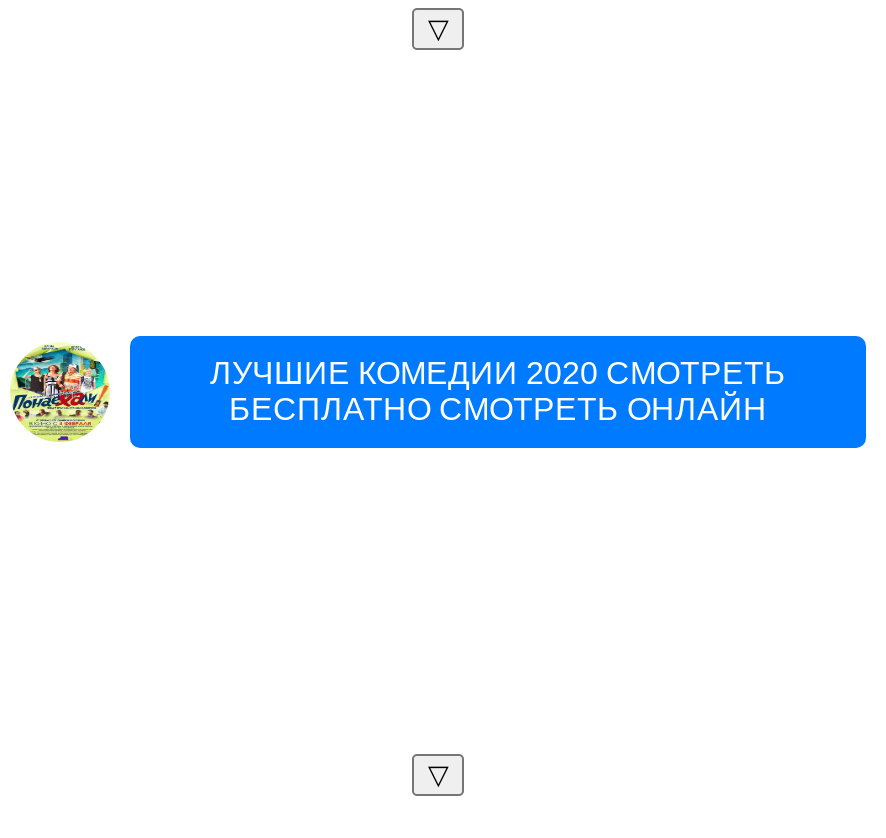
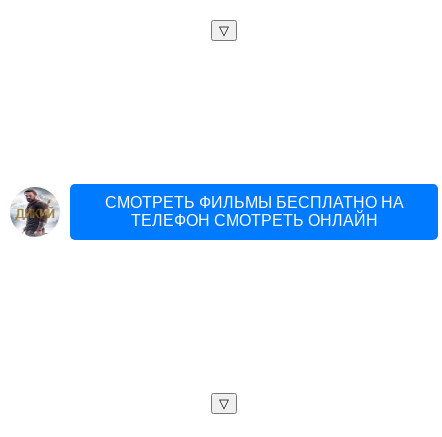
[10,342,110,442] [image] -> [10,186,59,237] [image]
[210,356,786,426] ЛУЧШИЕ КОМЕДИИ 2020 СМОТРЕТЬ | БЕСПЛАТНО СМОТРЕТЬ ОНЛАЙН -> [104,194,403,229] СМОТРЕТЬ ФИЛЬМЫ БЕСПЛАТНО НА | ТЕЛЕФОН СМОТРЕТЬ ОНЛАЙН

